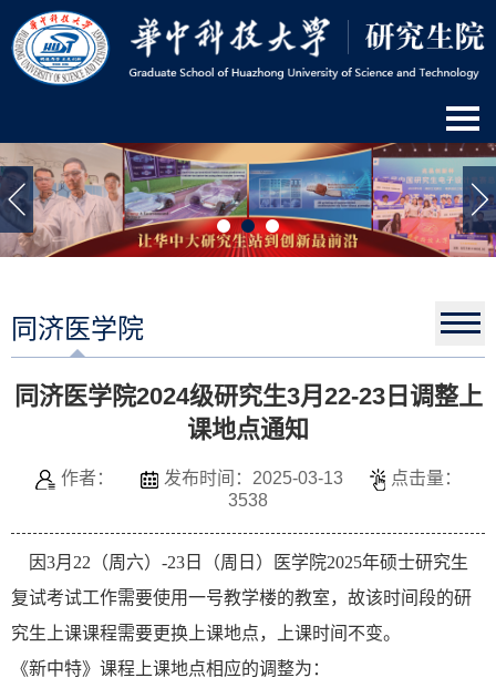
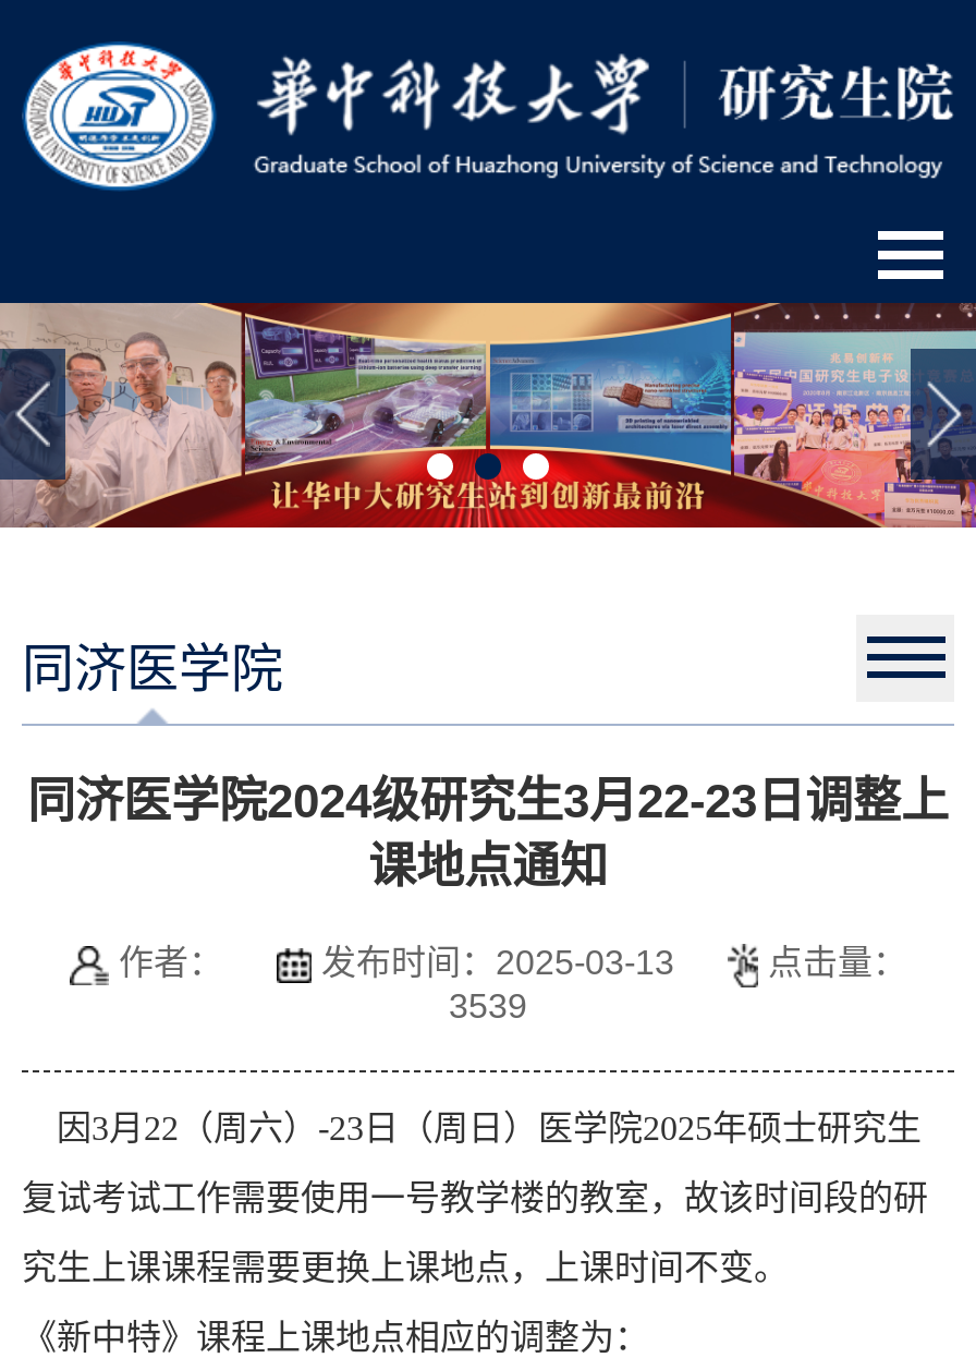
[228,490,268,509] 3538 -> [449,987,527,1024] 3539

